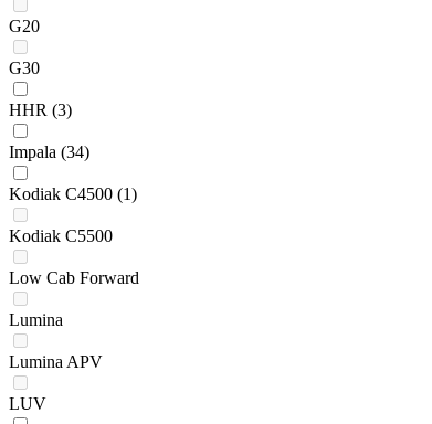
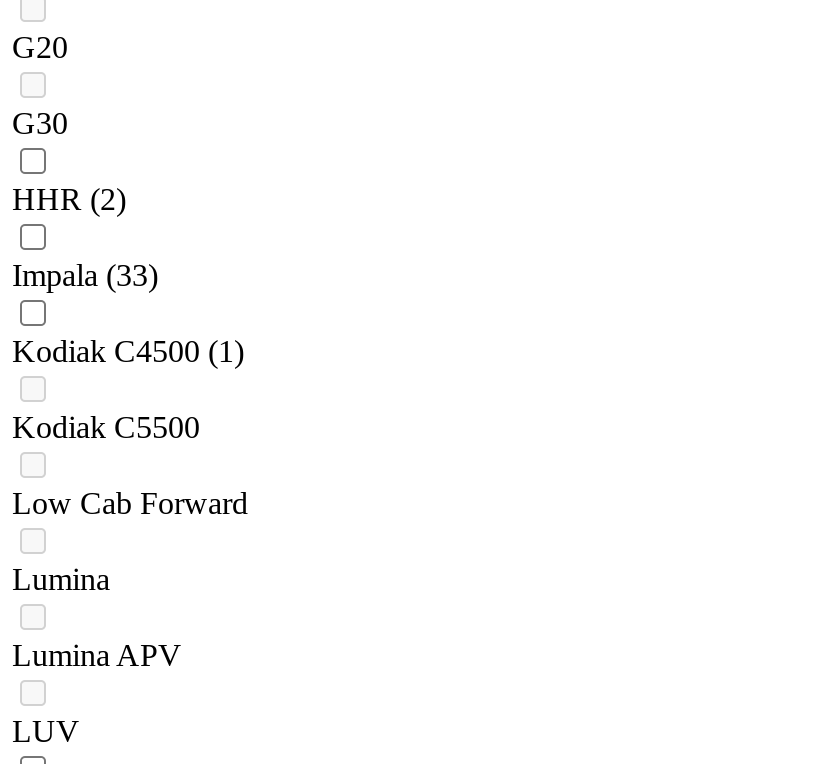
[9,101,72,120] HHR (3) -> [12,183,126,217] HHR (2)
[9,143,89,162] Impala (34) -> [12,259,158,293] Impala (33)

